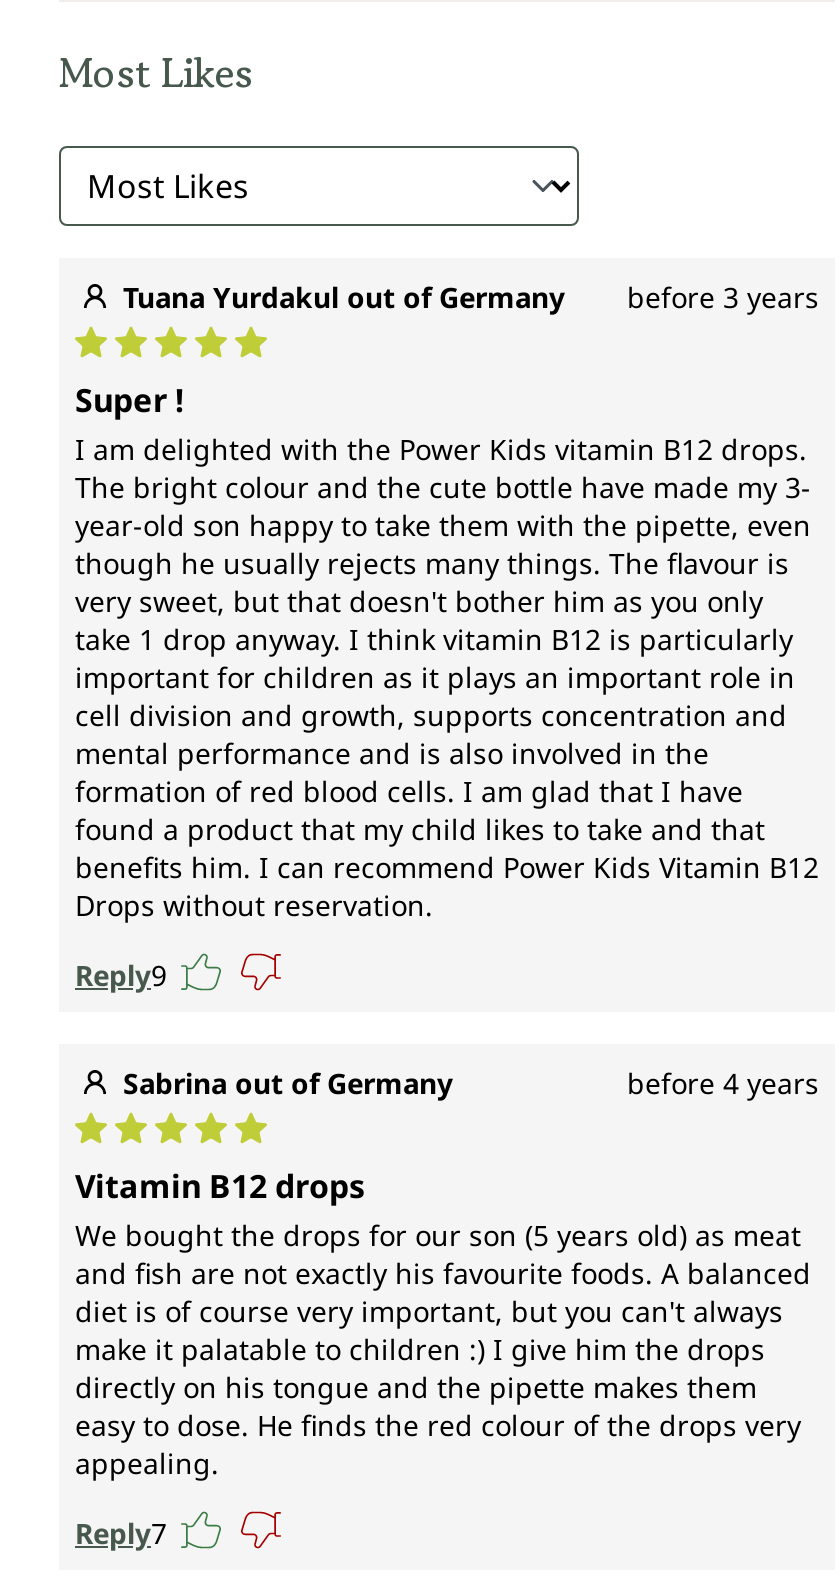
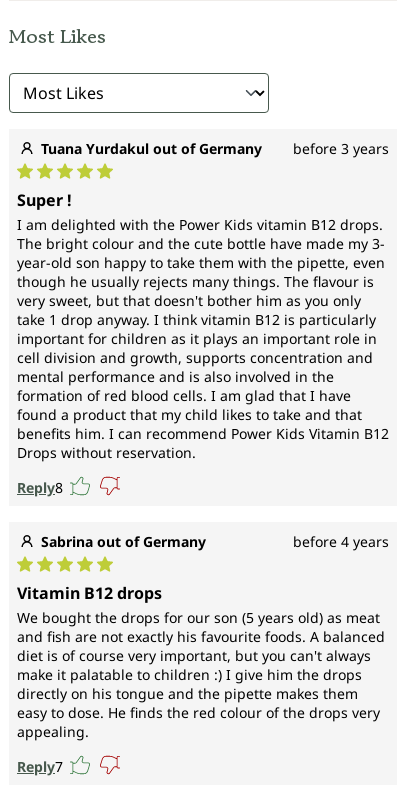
[75,956,167,994] Reply9 -> [17,478,63,497] Reply8

